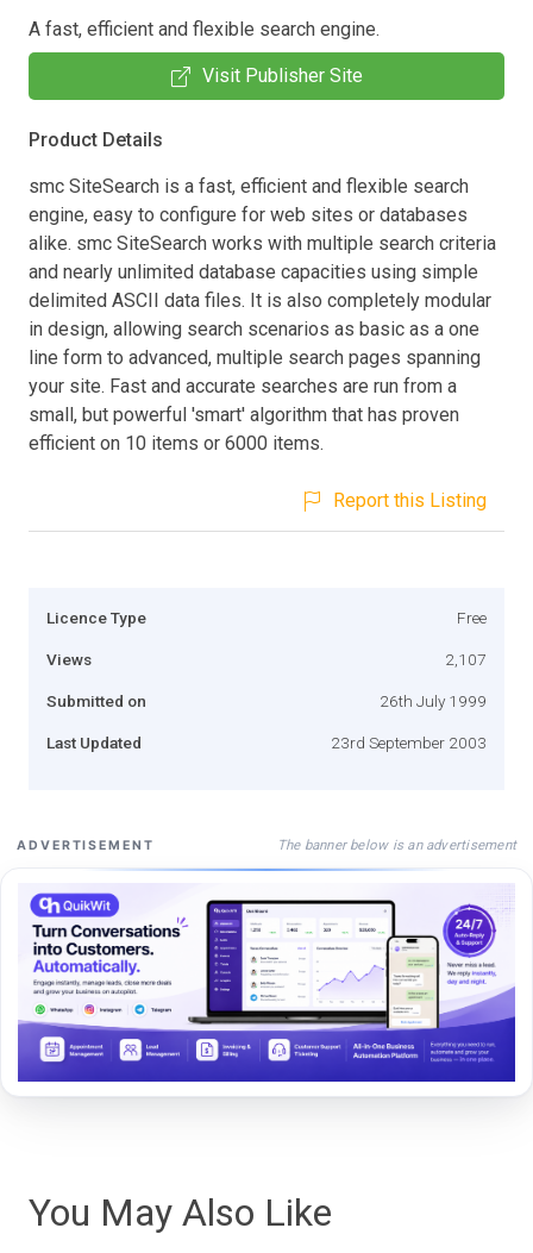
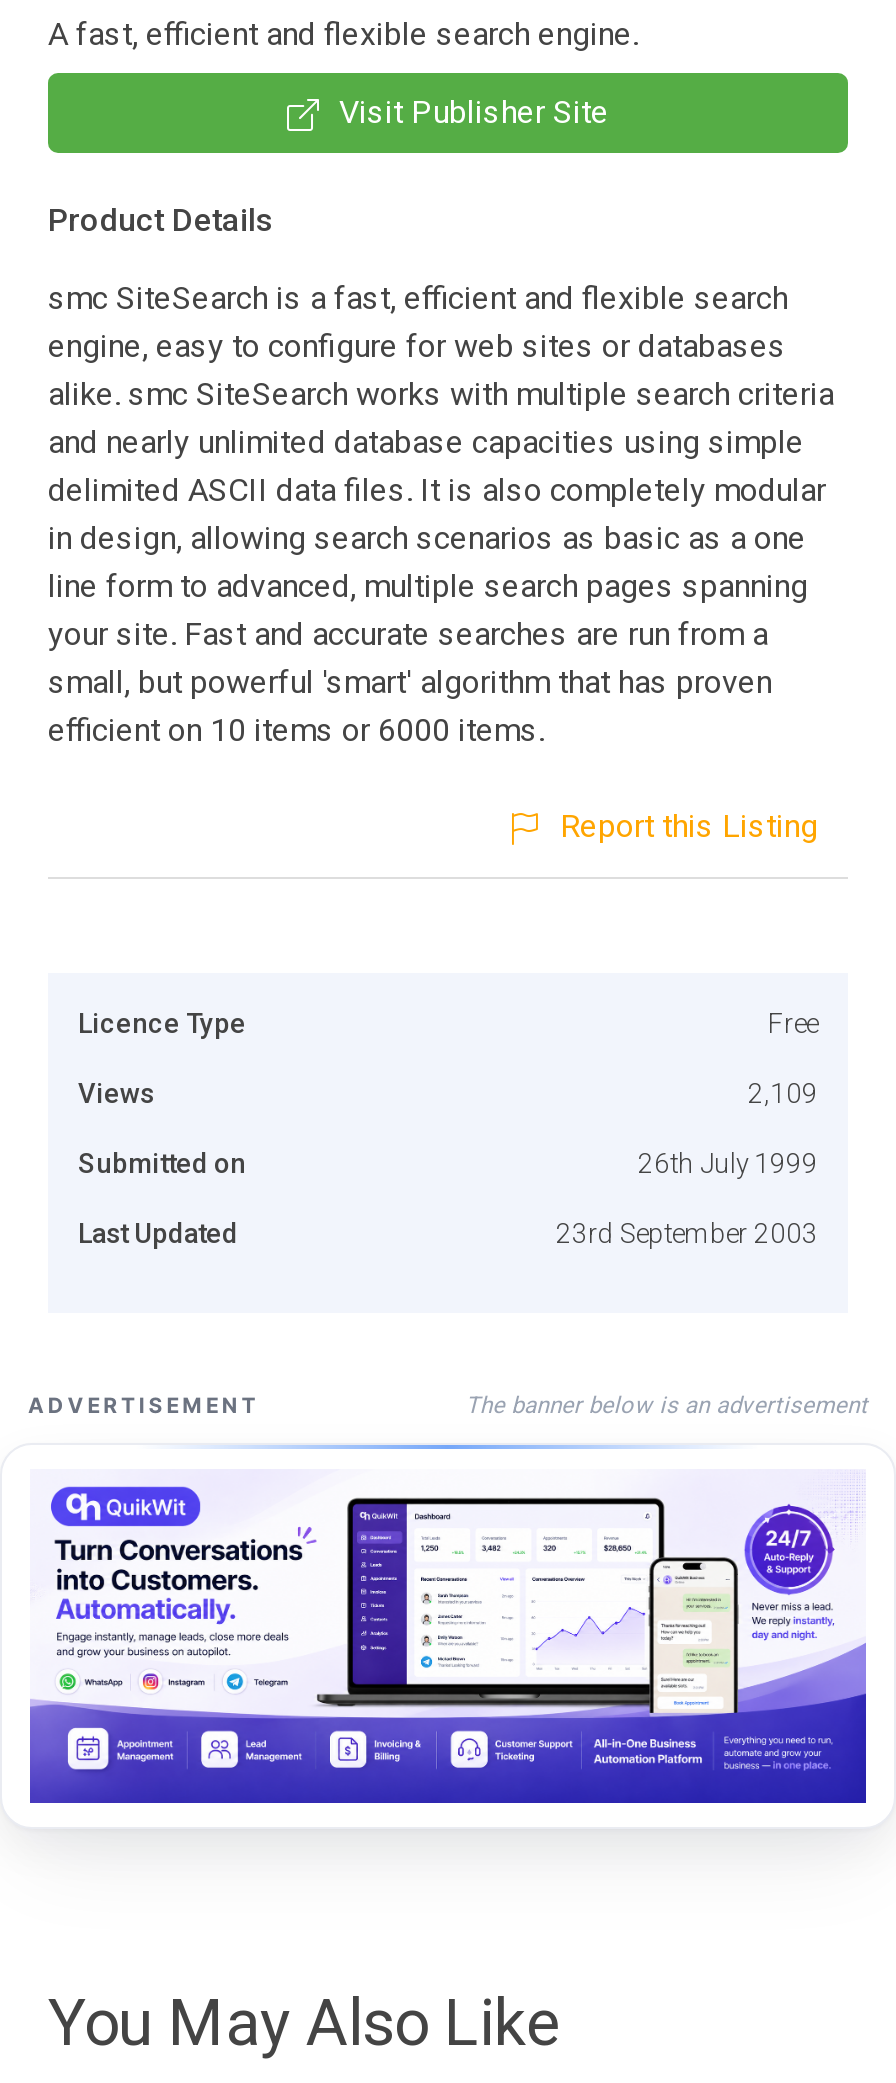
[445,649,487,669] 2,107 -> [748,1077,818,1109] 2,109

